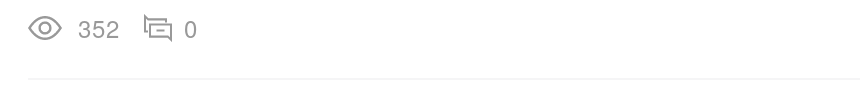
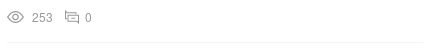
[78,10,198,44] 352 0 -> [32,8,92,25] 253 0

